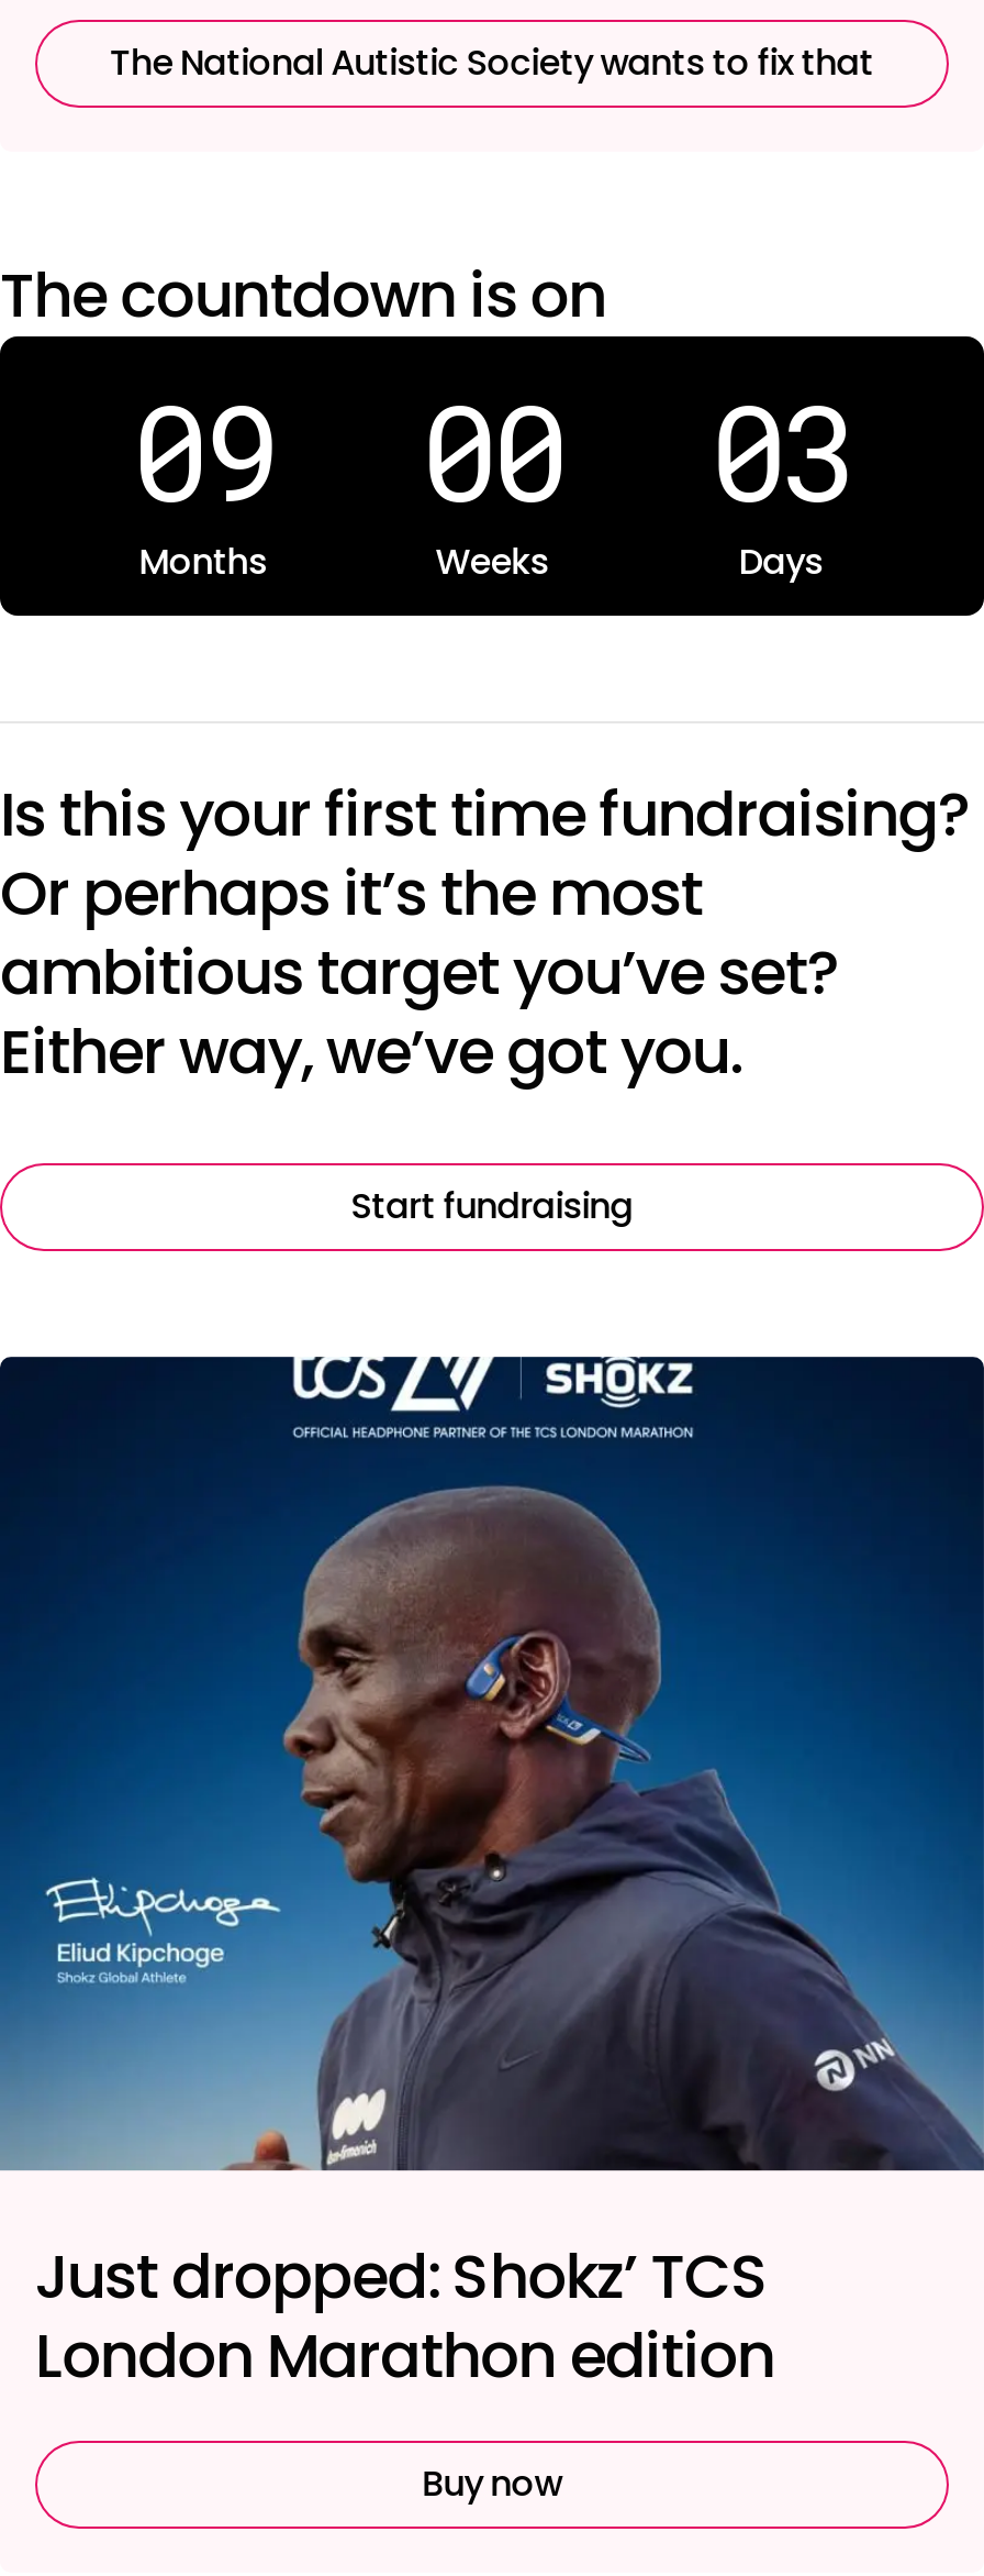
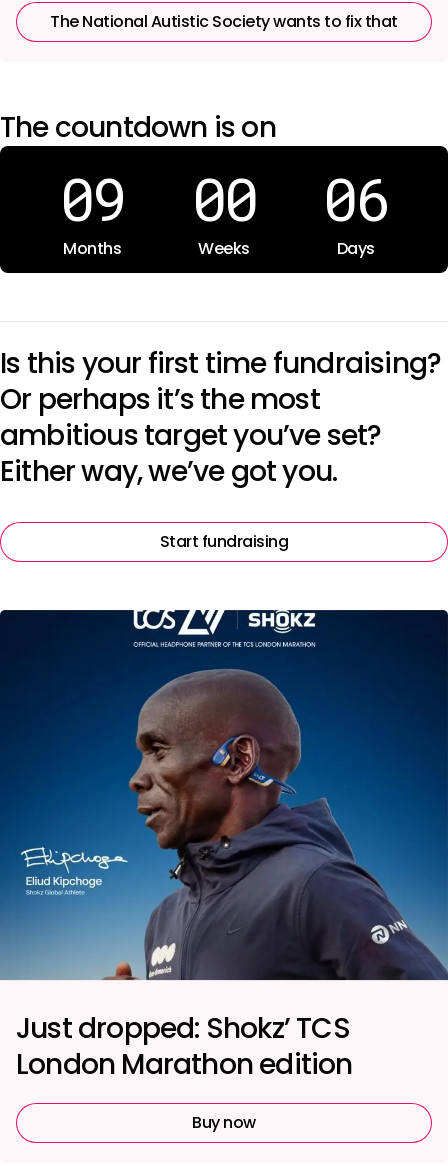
[132,364,852,537] 09 00 03 -> [60,158,388,237] 09 00 06

